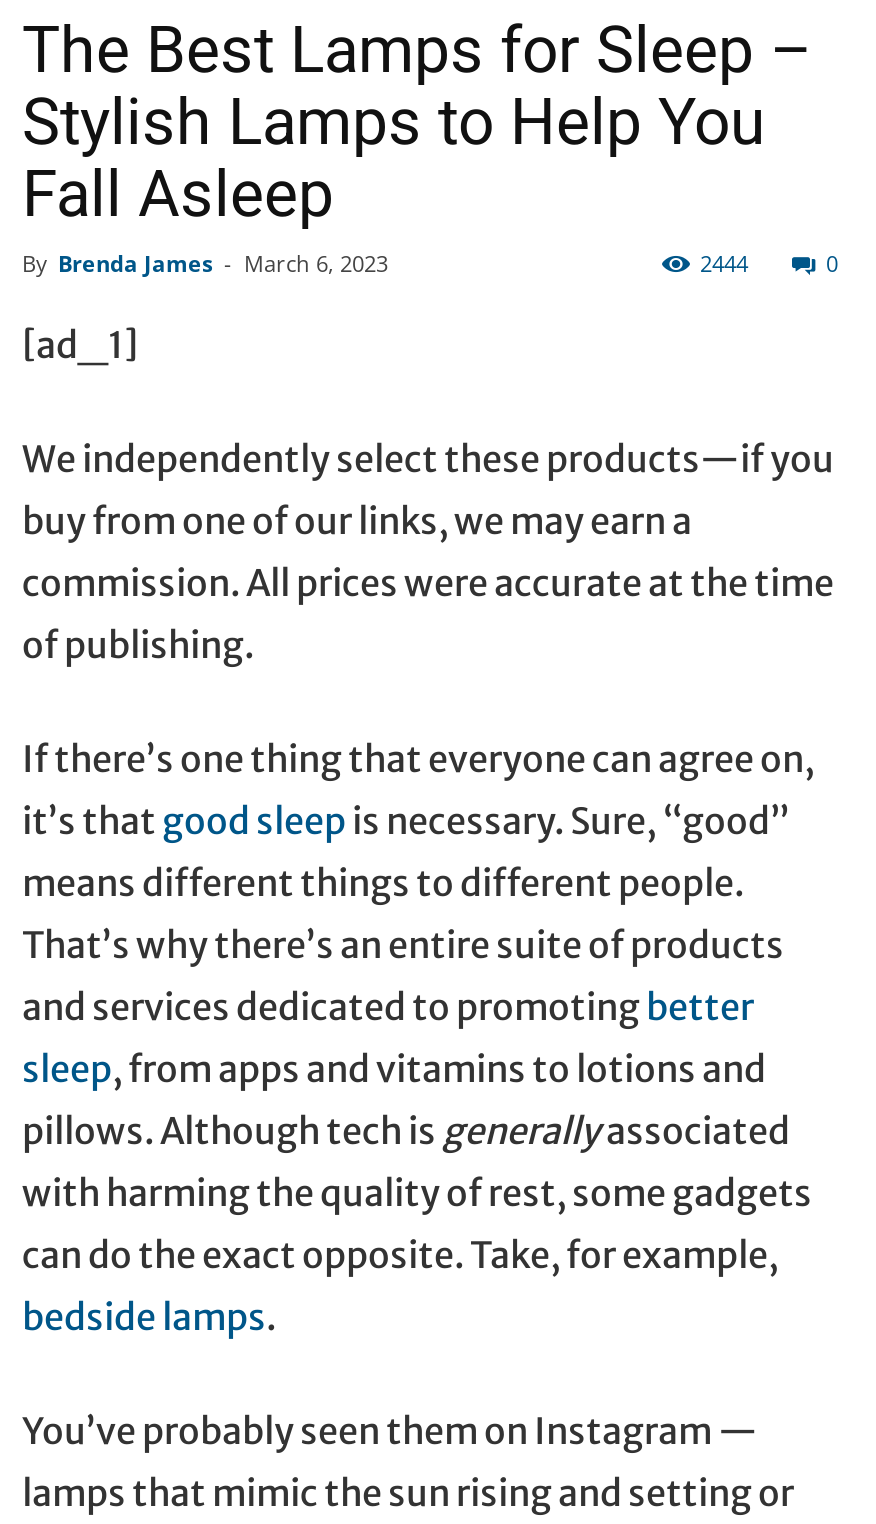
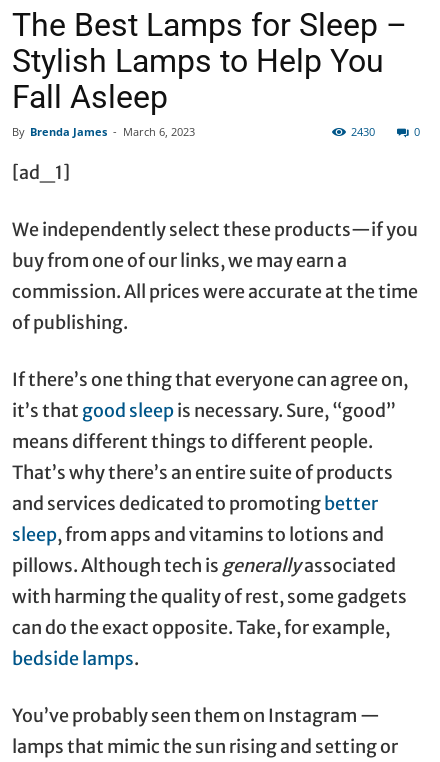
[700,248,748,278] 2444 -> [351,124,375,139] 2430

